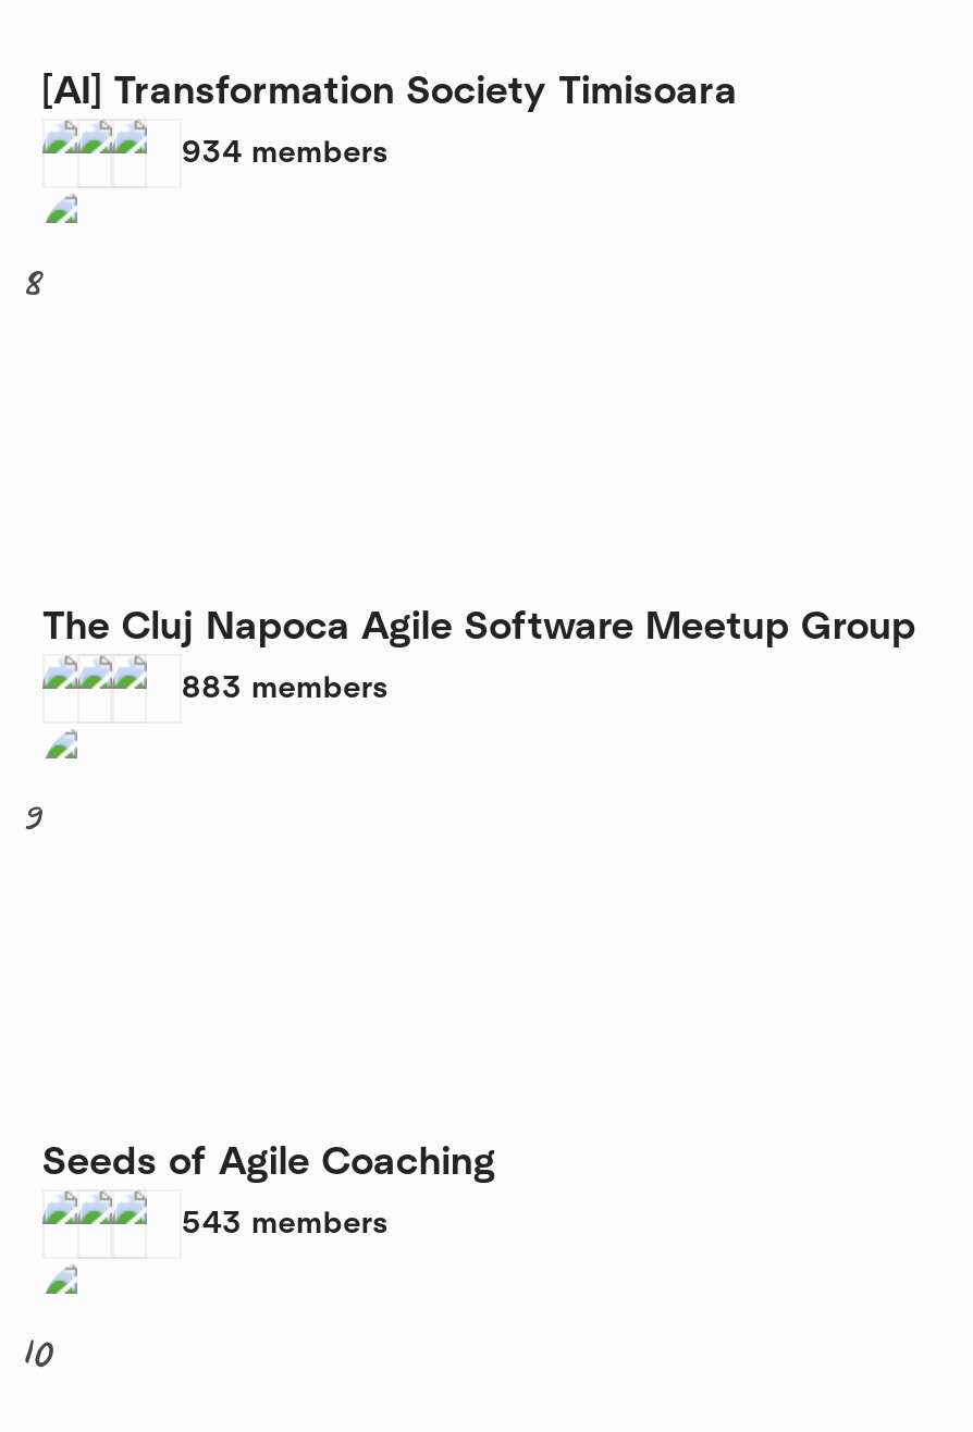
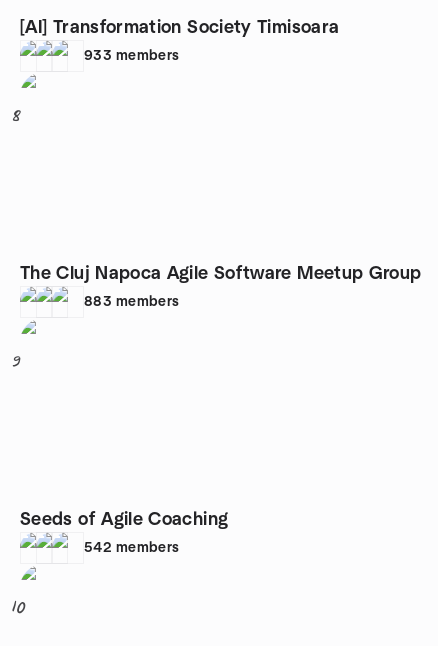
[182,138,389,169] 934 members -> [84,49,179,63] 933 members
[182,1209,389,1239] 543 members -> [84,541,179,555] 542 members

